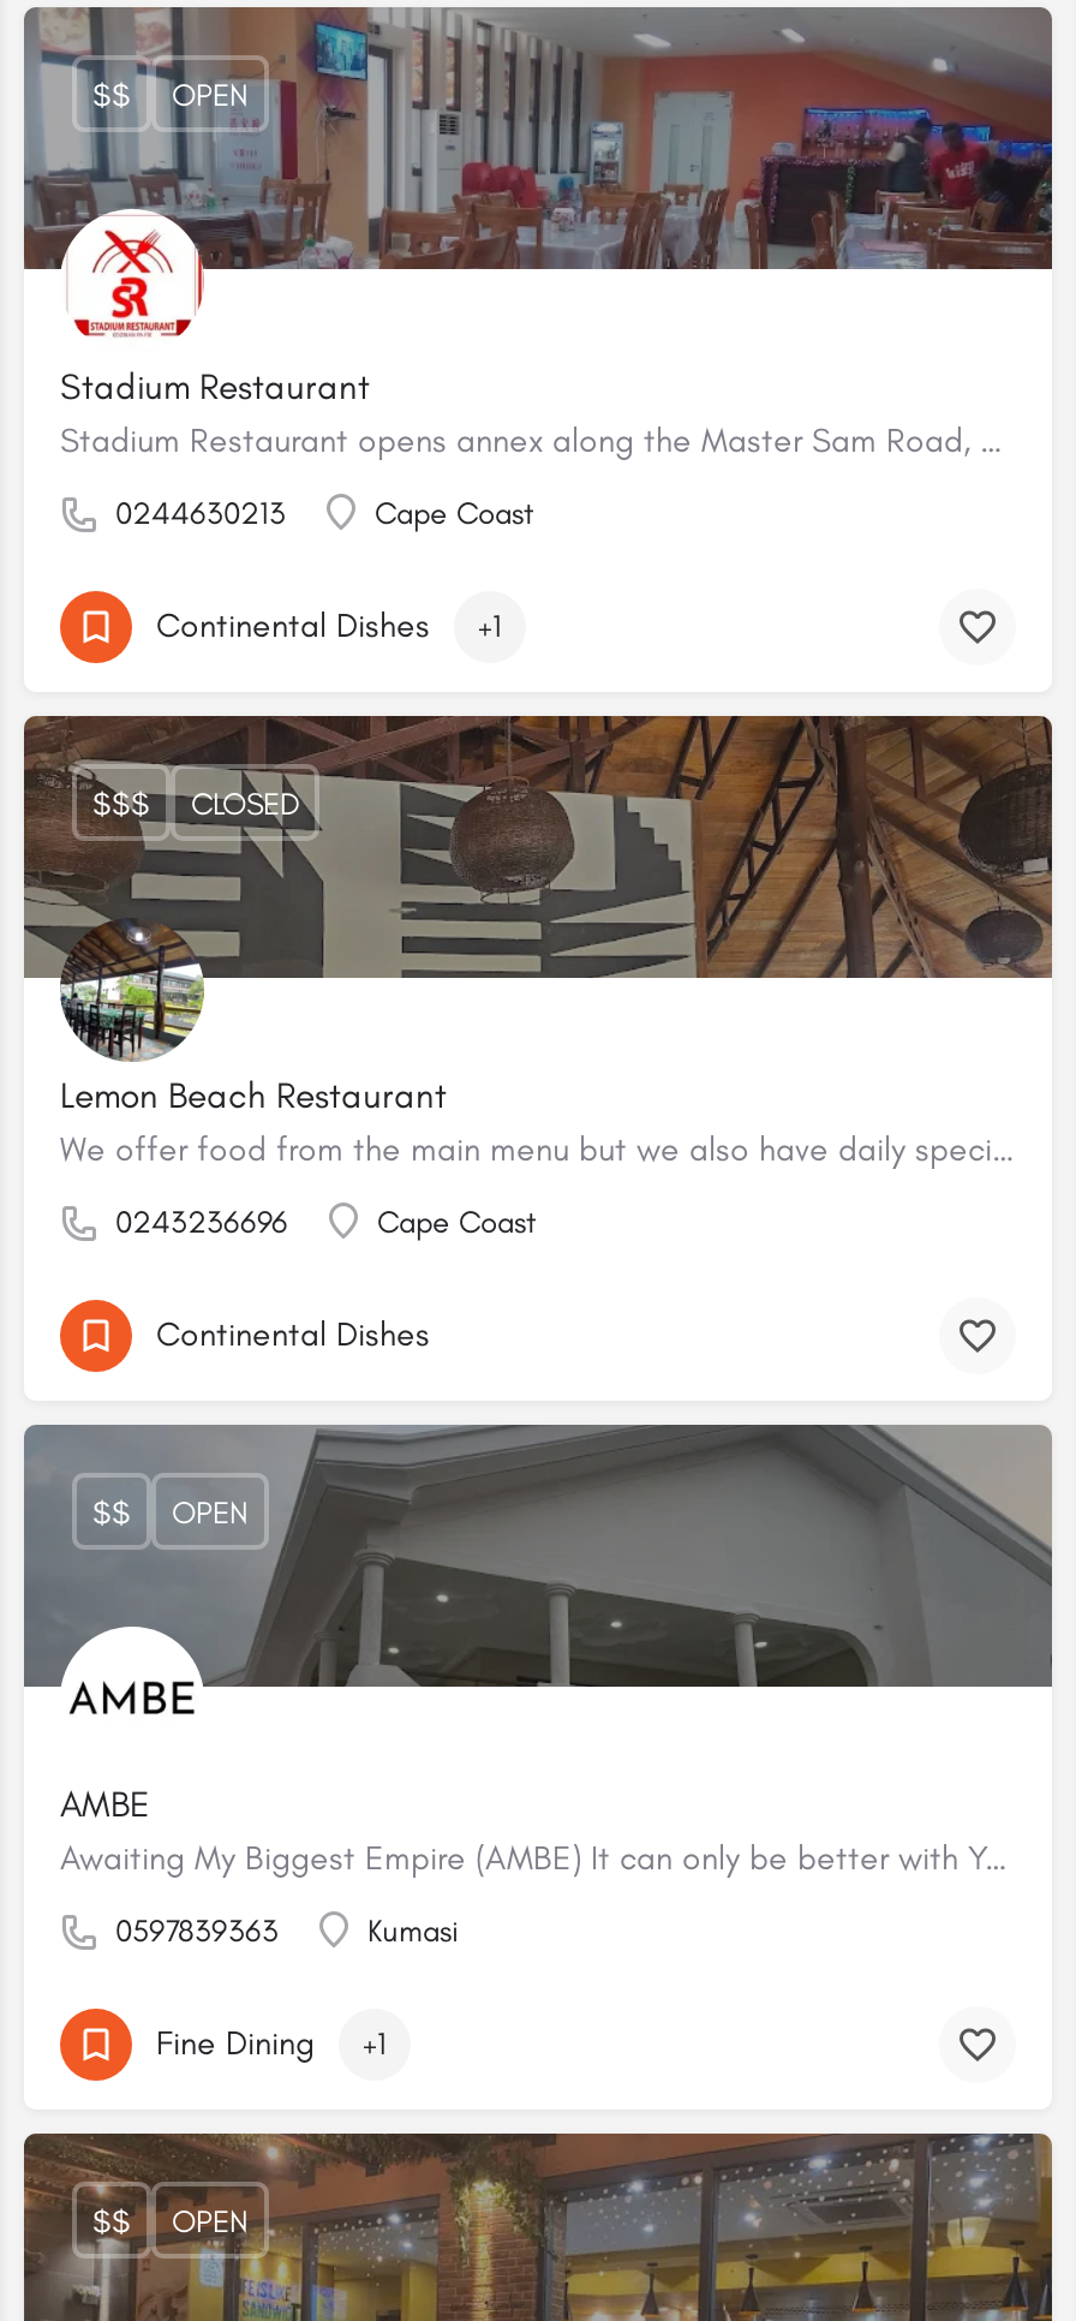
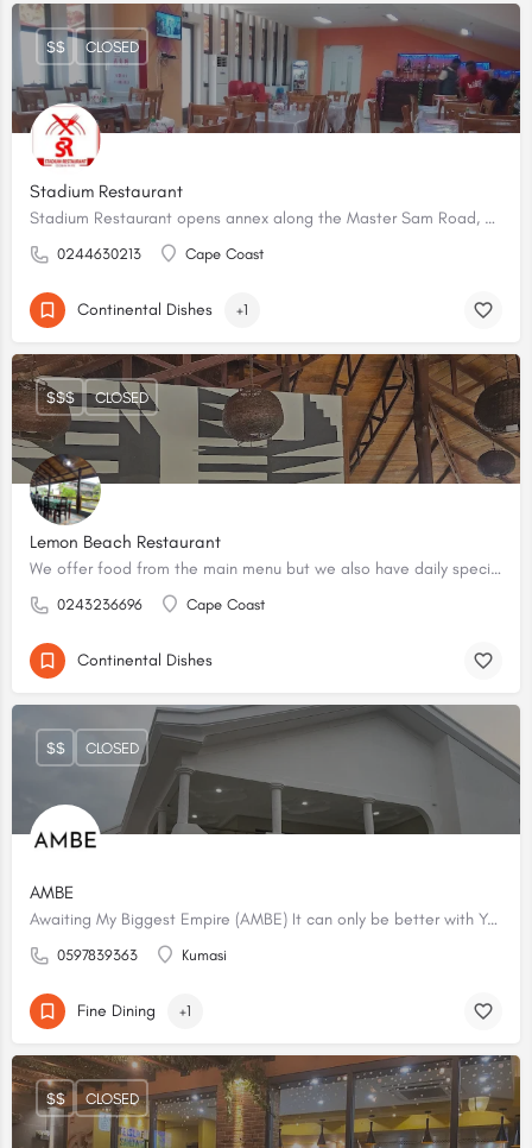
[172,76,249,112] OPEN -> [85,37,138,55] CLOSED
[172,1493,249,1529] OPEN -> [85,739,138,756] CLOSED
[172,2202,249,2238] OPEN -> [85,1089,138,1107] CLOSED

